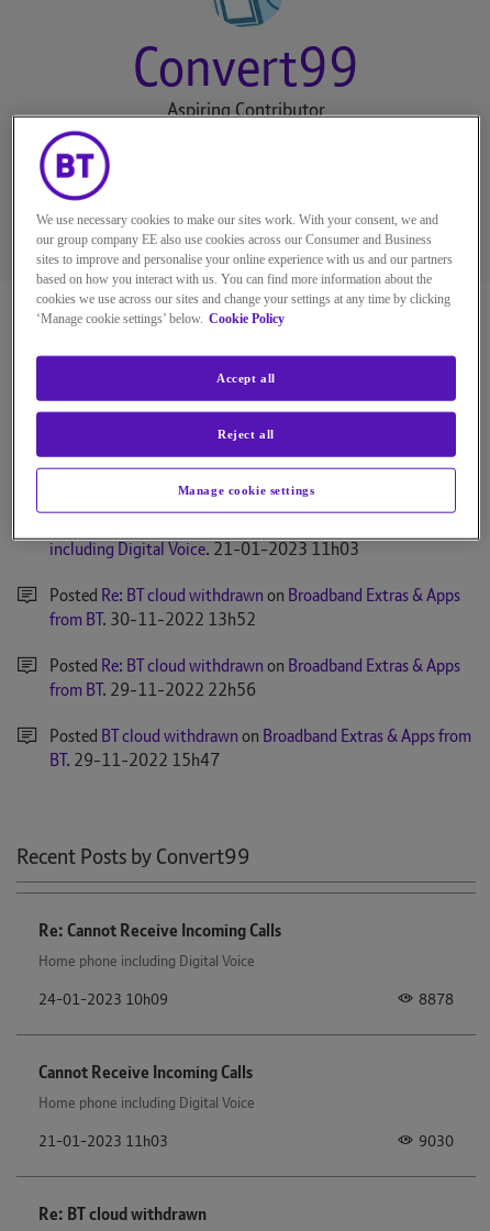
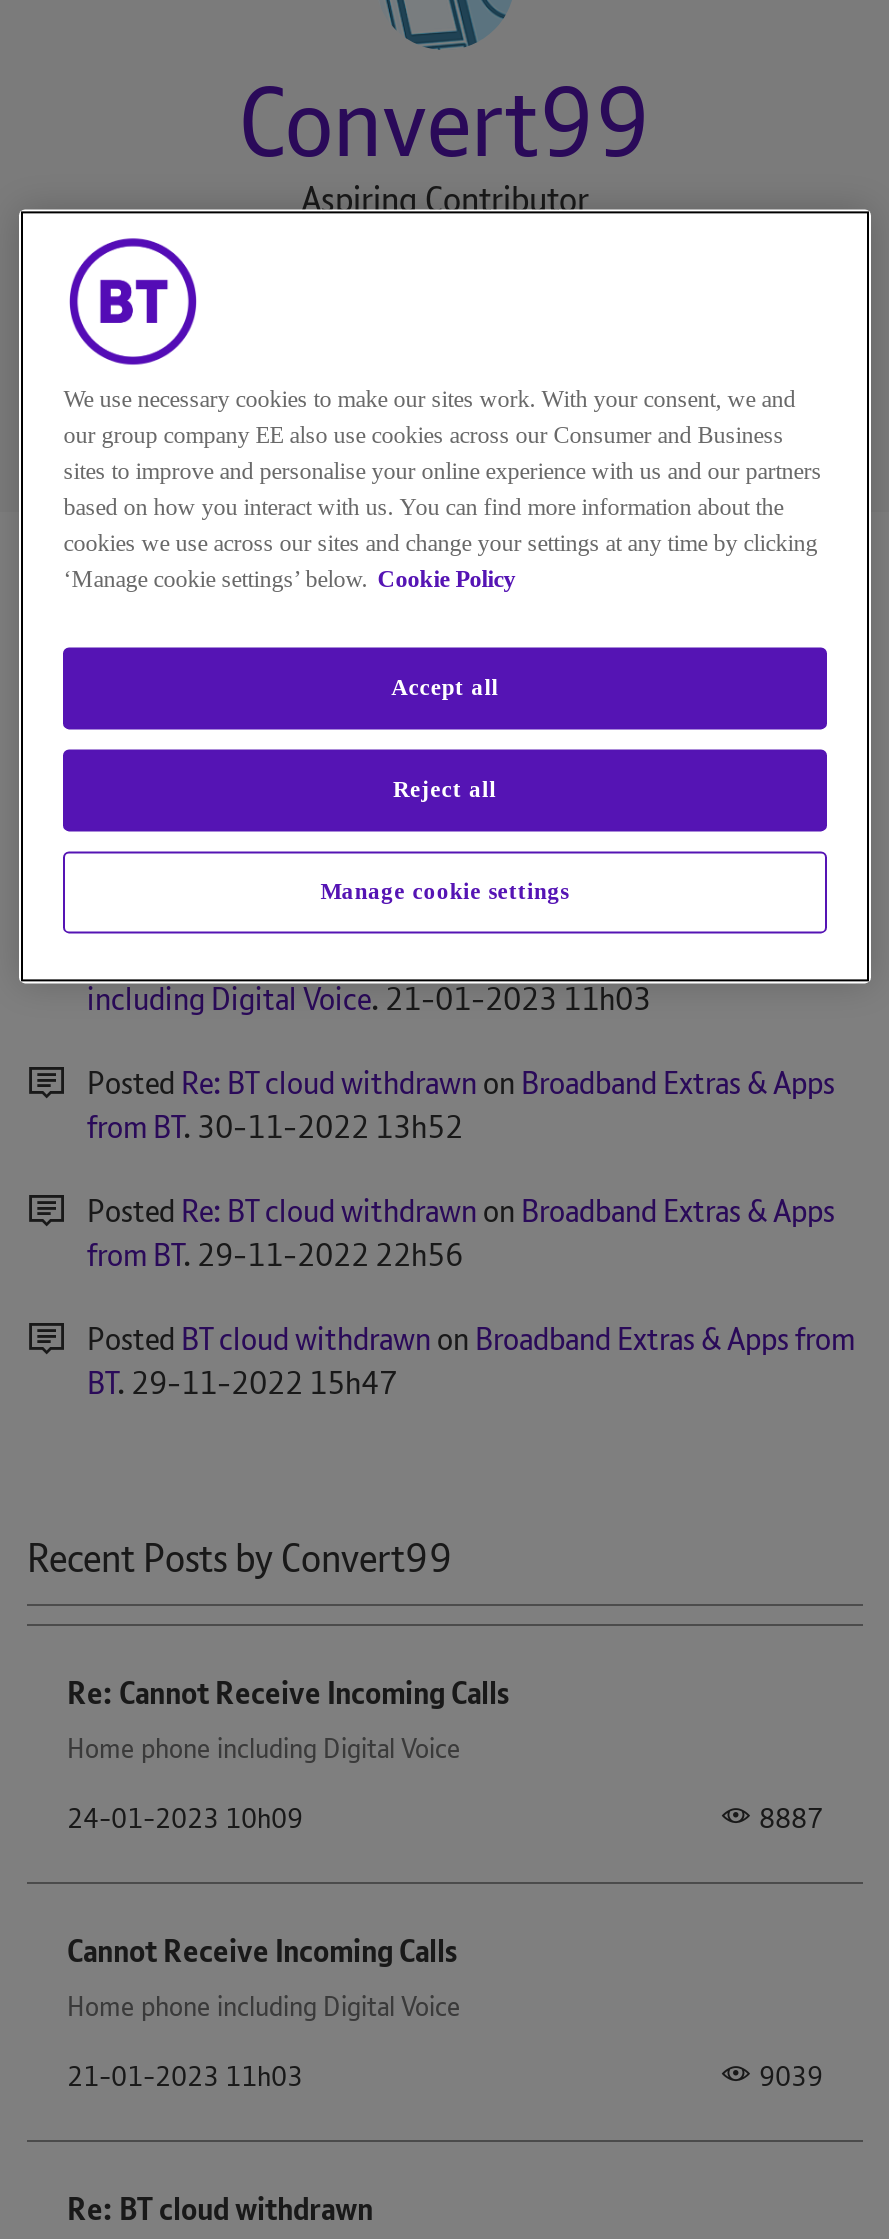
[415,989,454,1009] 8878 -> [753,1800,823,1836] 8887
[415,1131,454,1151] 9030 -> [753,2058,823,2094] 9039

